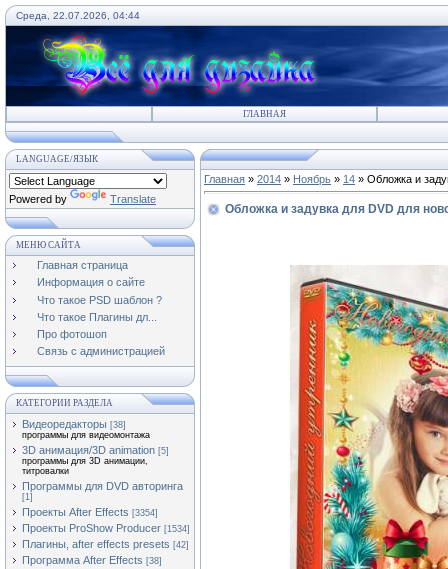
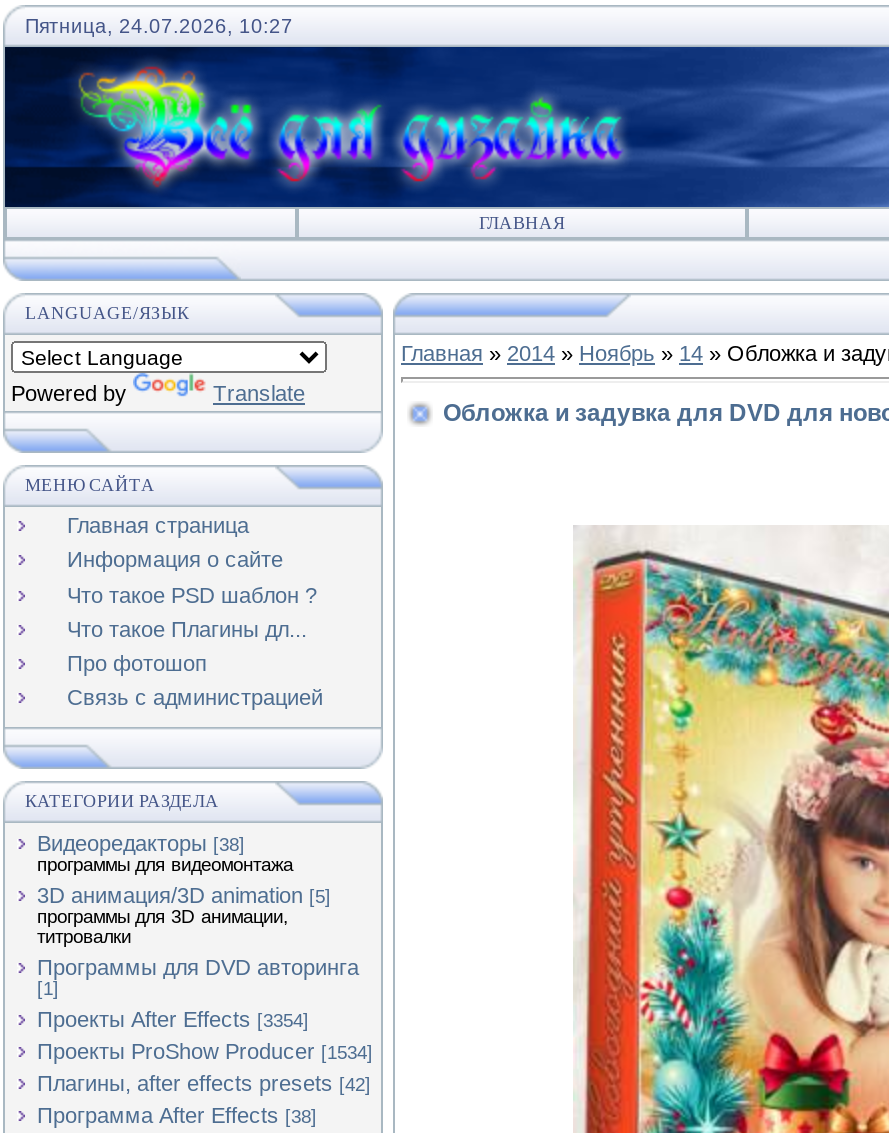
[16,10,140,21] Среда, 22.07.2026, 04:44 -> [25,15,293,37] Пятница, 24.07.2026, 10:27

